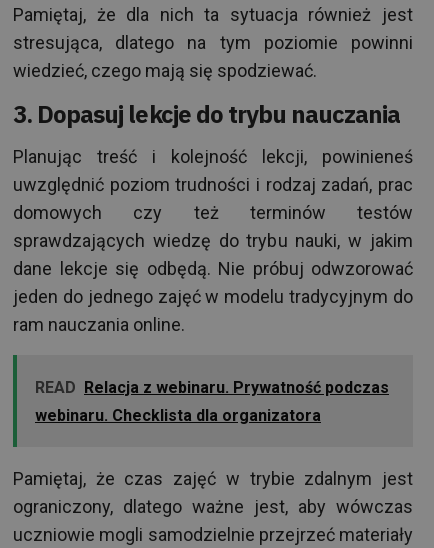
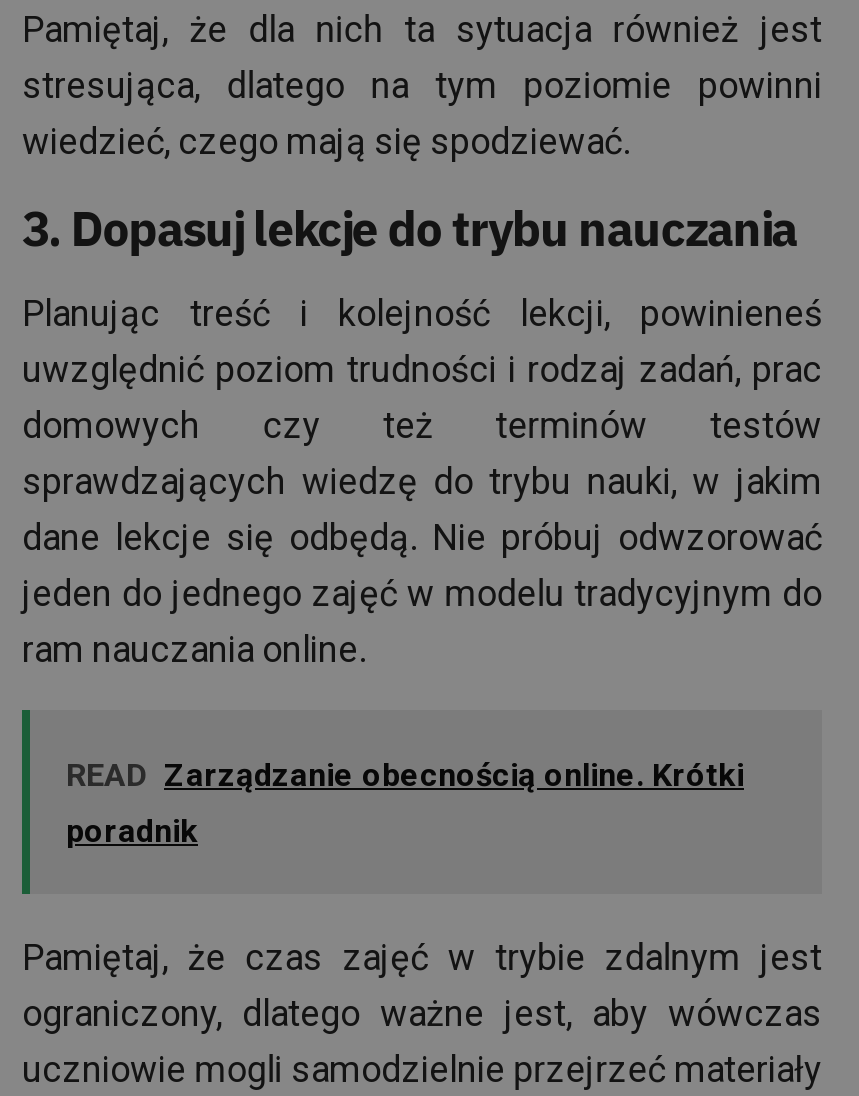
[35,378,389,397] READ Relacja z webinaru. Prywatność podczas -> [66,756,744,794] READ Zarządzanie obecnością online. Krótki
[35,406,321,425] webinaru. Checklista dla organizatora -> [66,812,198,850] poradnik

